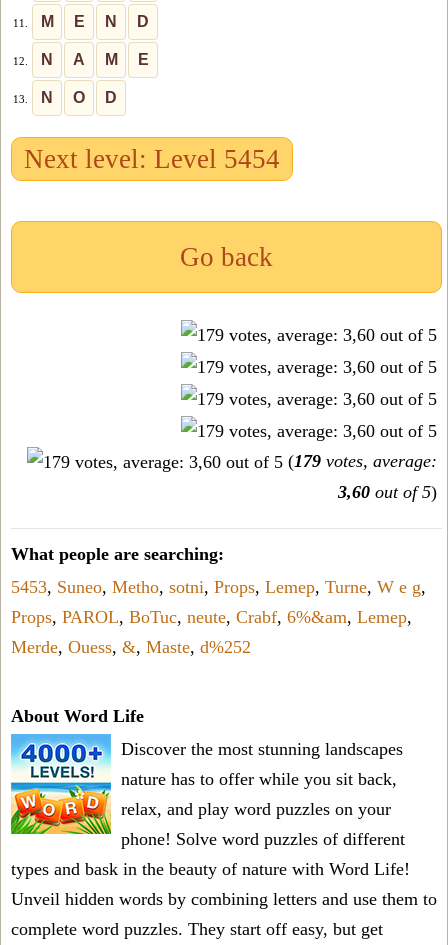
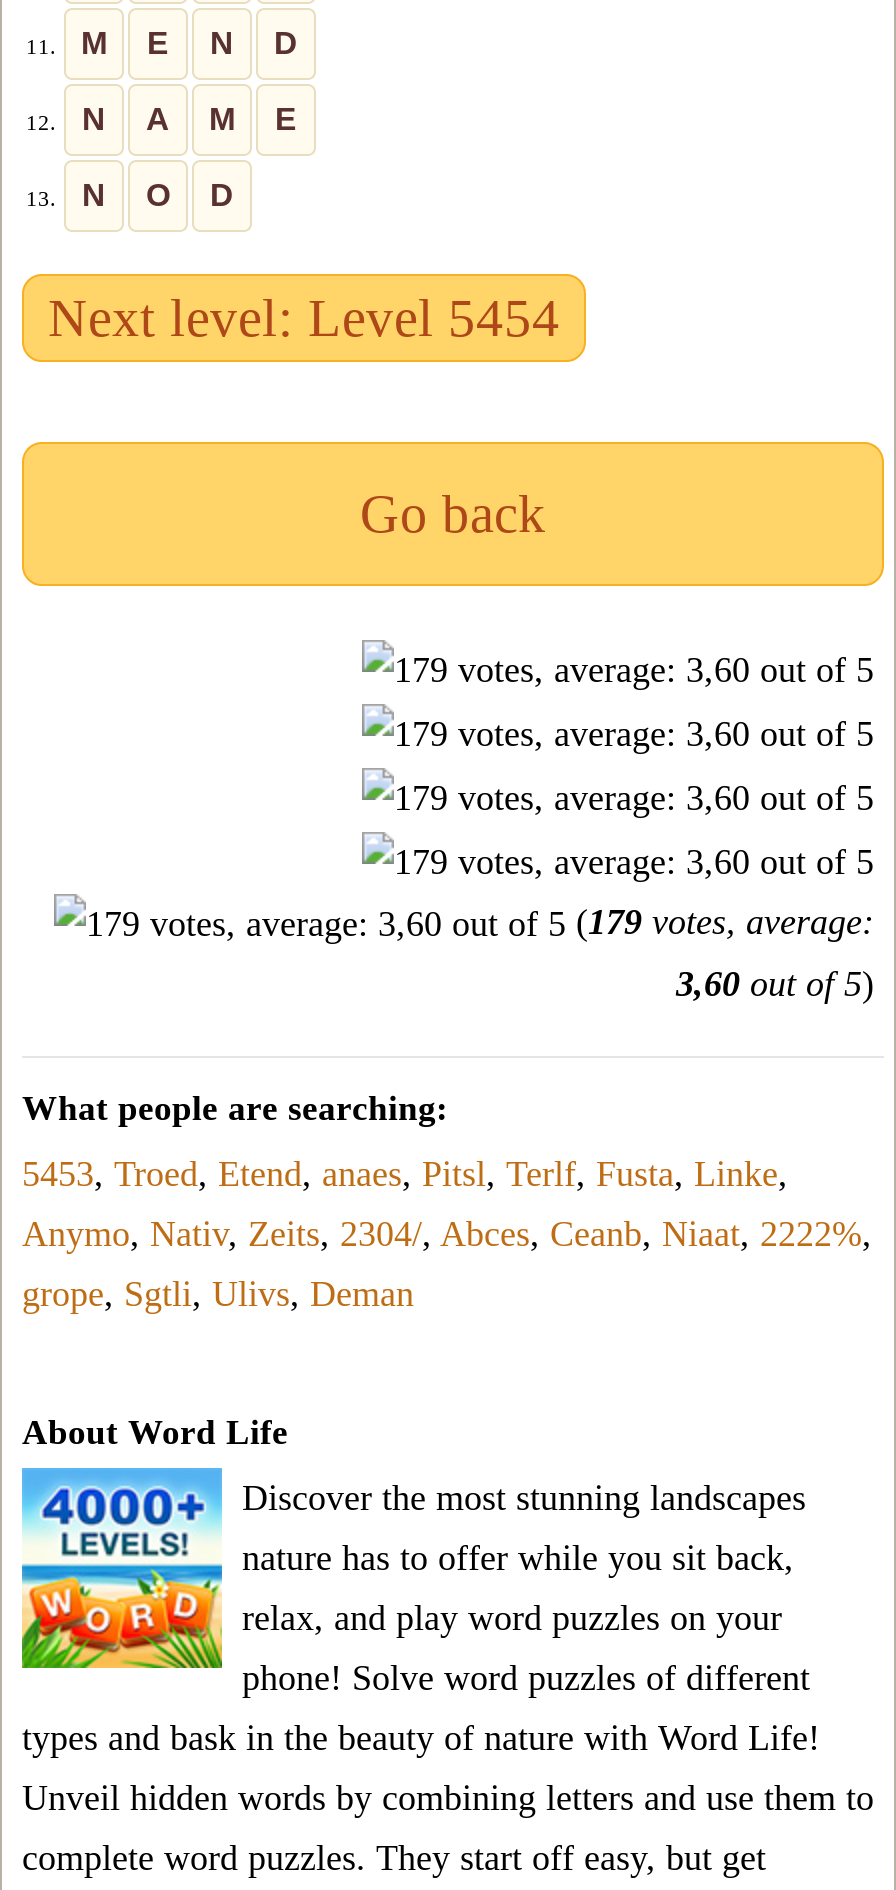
[11,577,426,597] 5453, Suneo, Metho, sotni, Props, Lemep, Turne, W e g, -> [22,1155,788,1195] 5453, Troed, Etend, anaes, Pitsl, Terlf, Fusta, Linke,
[11,607,412,627] Props, PAROL, BoTuc, neute, Crabf, 6%&am, Lemep, -> [22,1215,872,1255] Anymo, Nativ, Zeits, 2304/, Abces, Ceanb, Niaat, 2222%,
[11,637,251,657] Merde, Ouess, &, Maste, d%252 -> [22,1275,414,1315] grope, Sgtli, Ulivs, Deman

